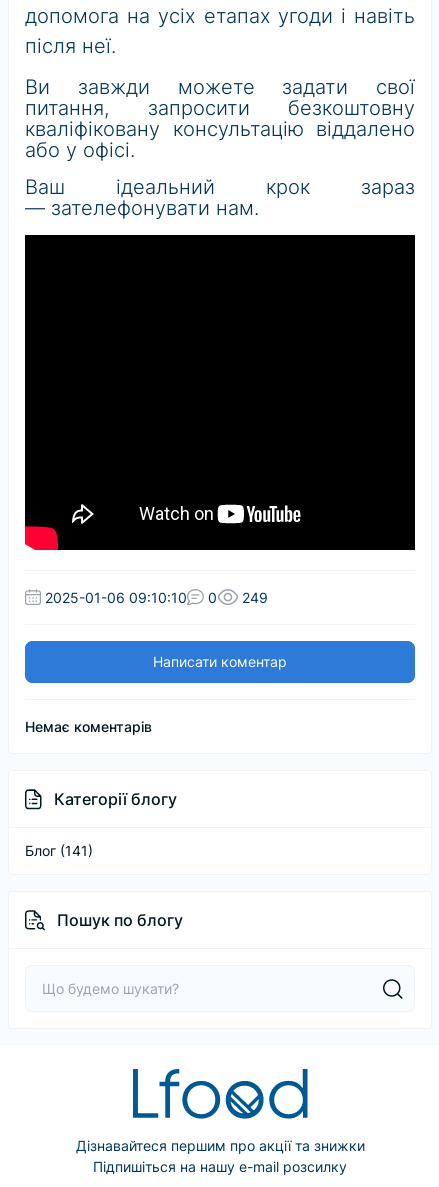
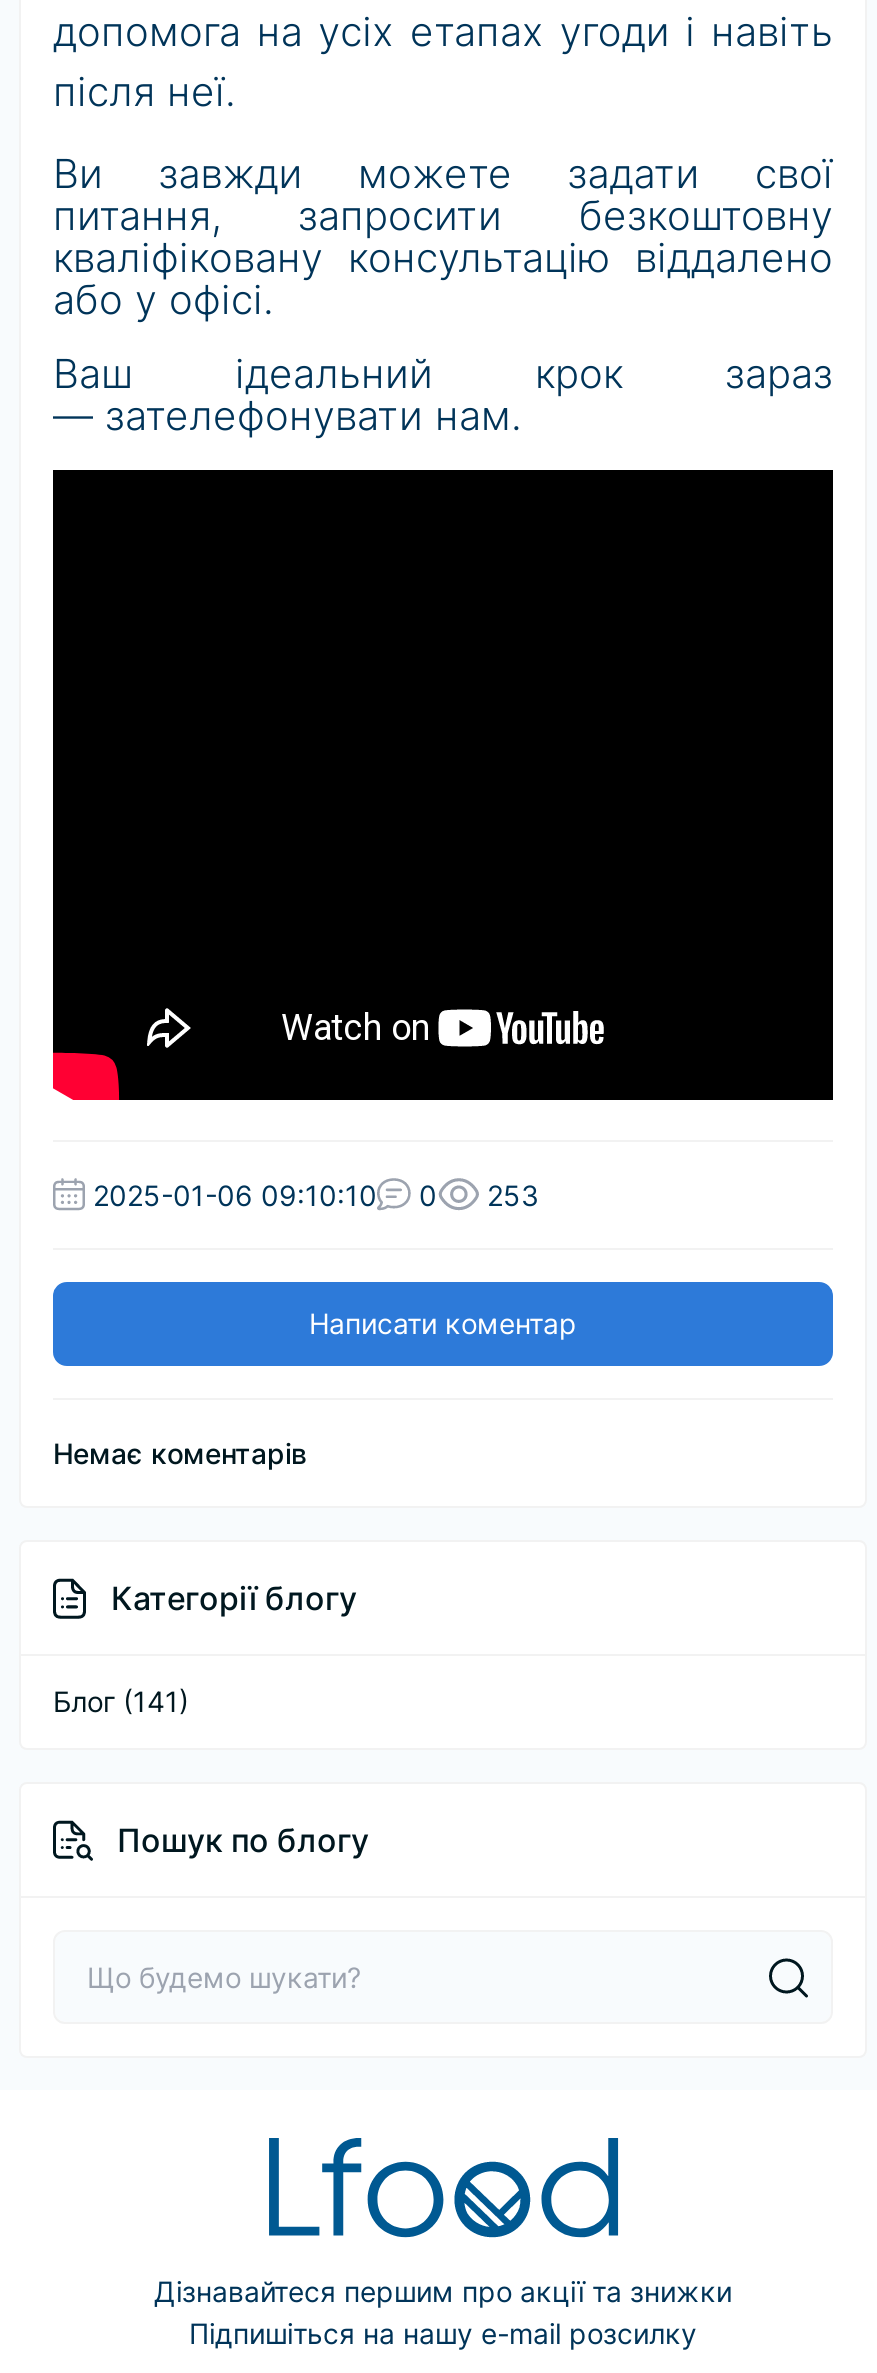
[45,589,268,606] 2025-01-06 09:10:10 0 249 -> [93,1178,539,1212] 2025-01-06 09:10:10 0 253

